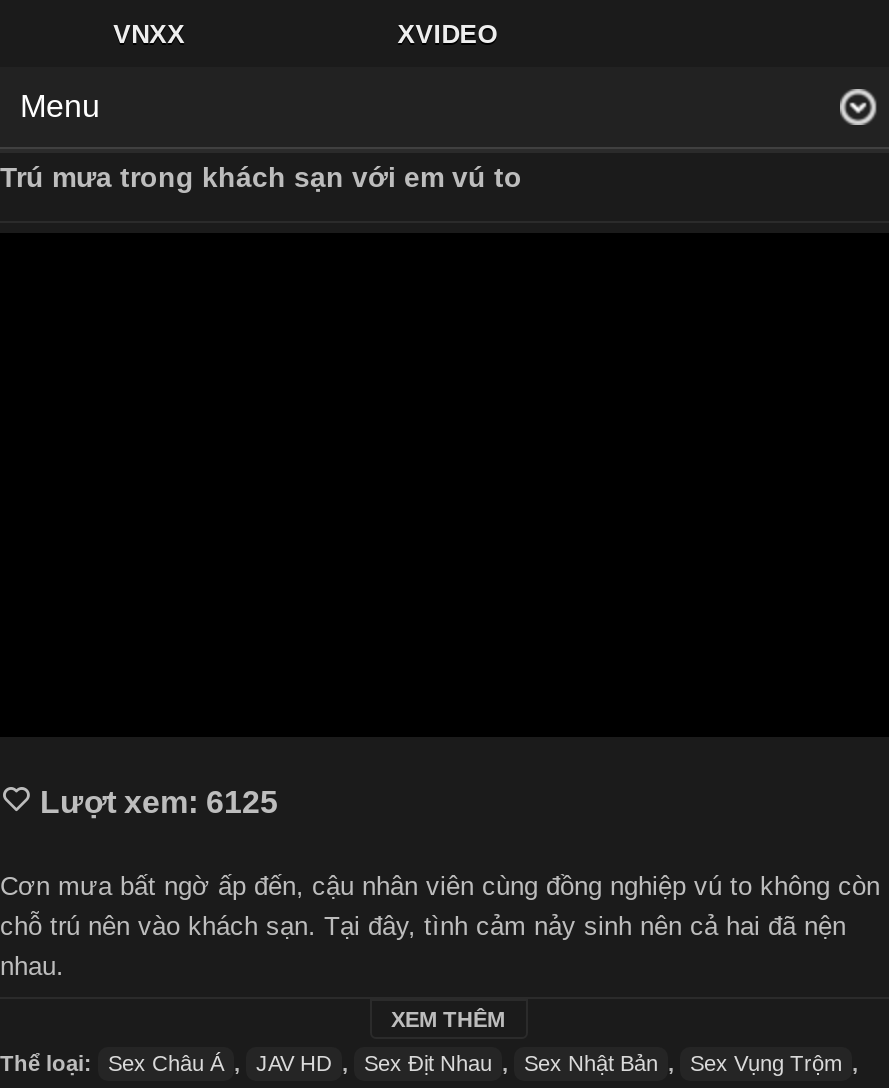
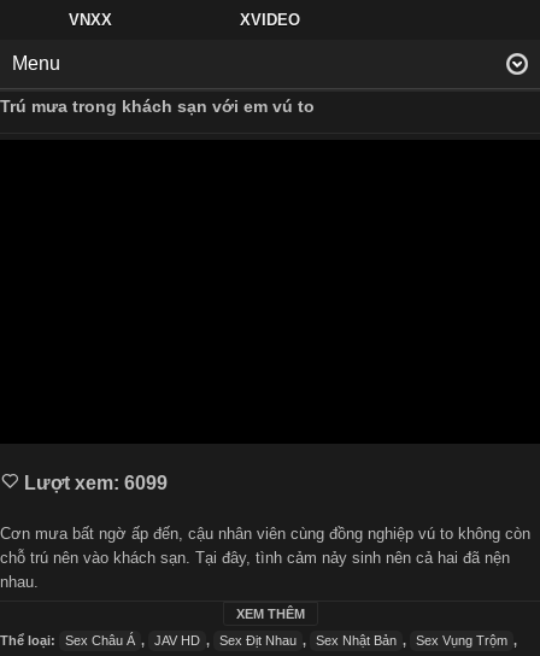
[32,786,278,820] Lượt xem: 6125 -> [19,473,168,494] Lượt xem: 6099

